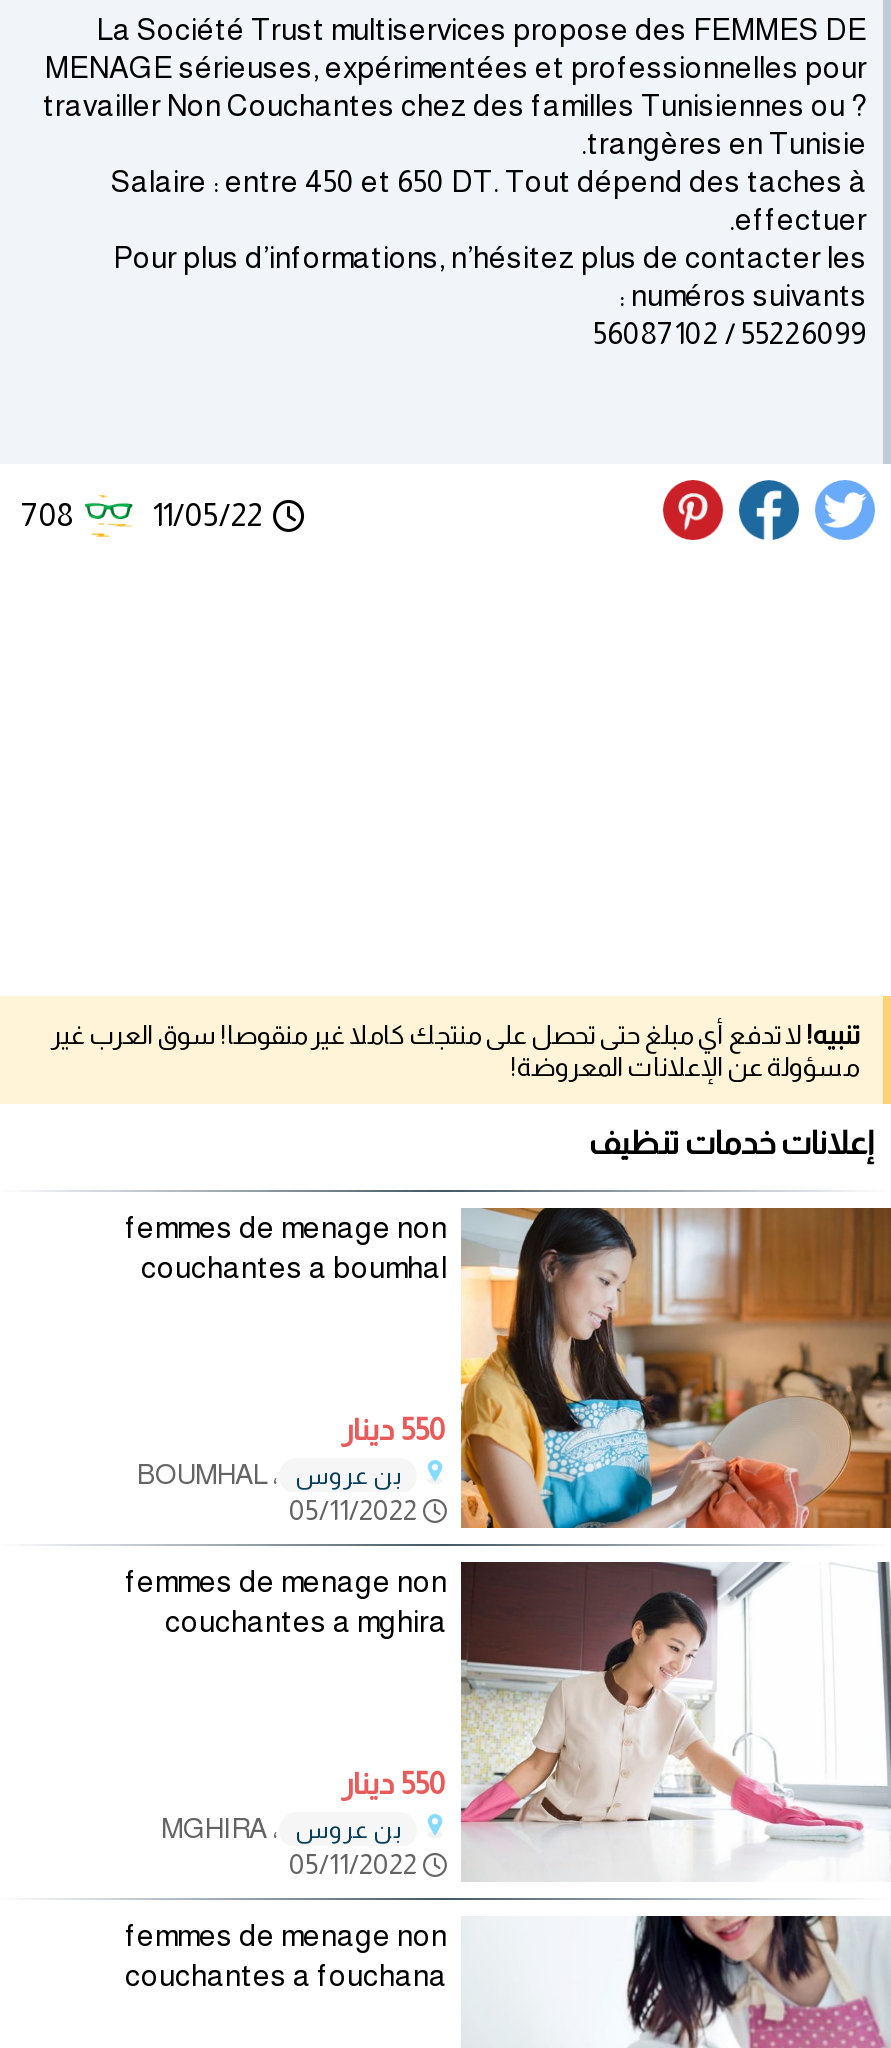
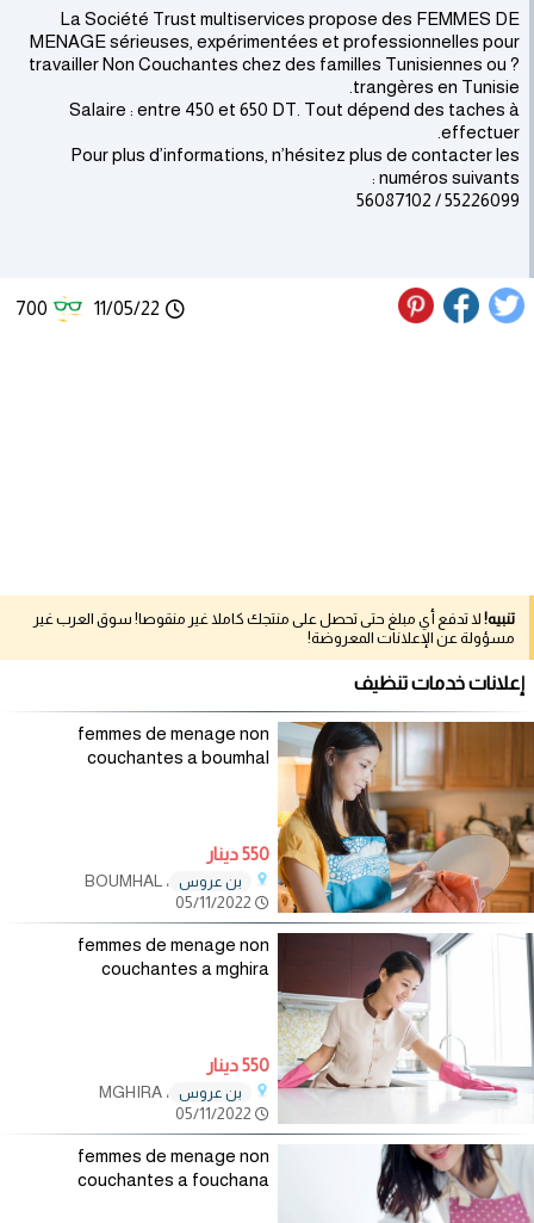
[21,498,75,532] 708 -> [15,298,48,318] 700

